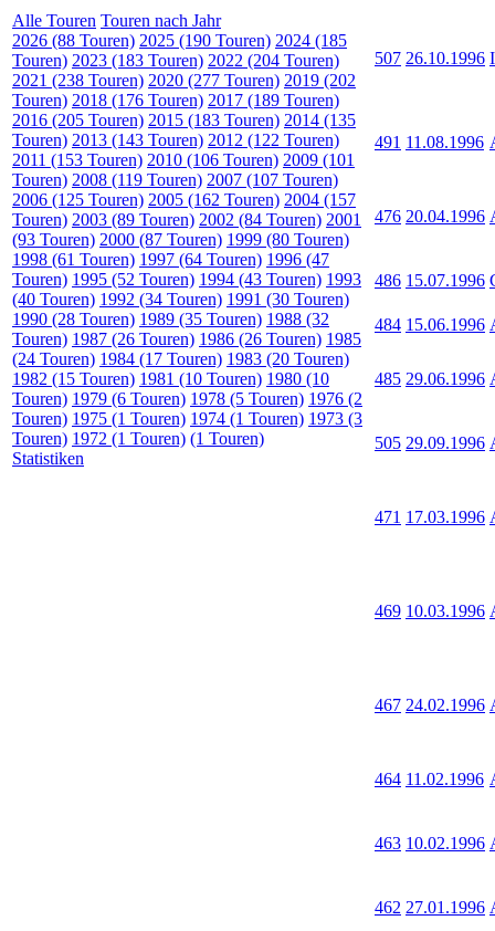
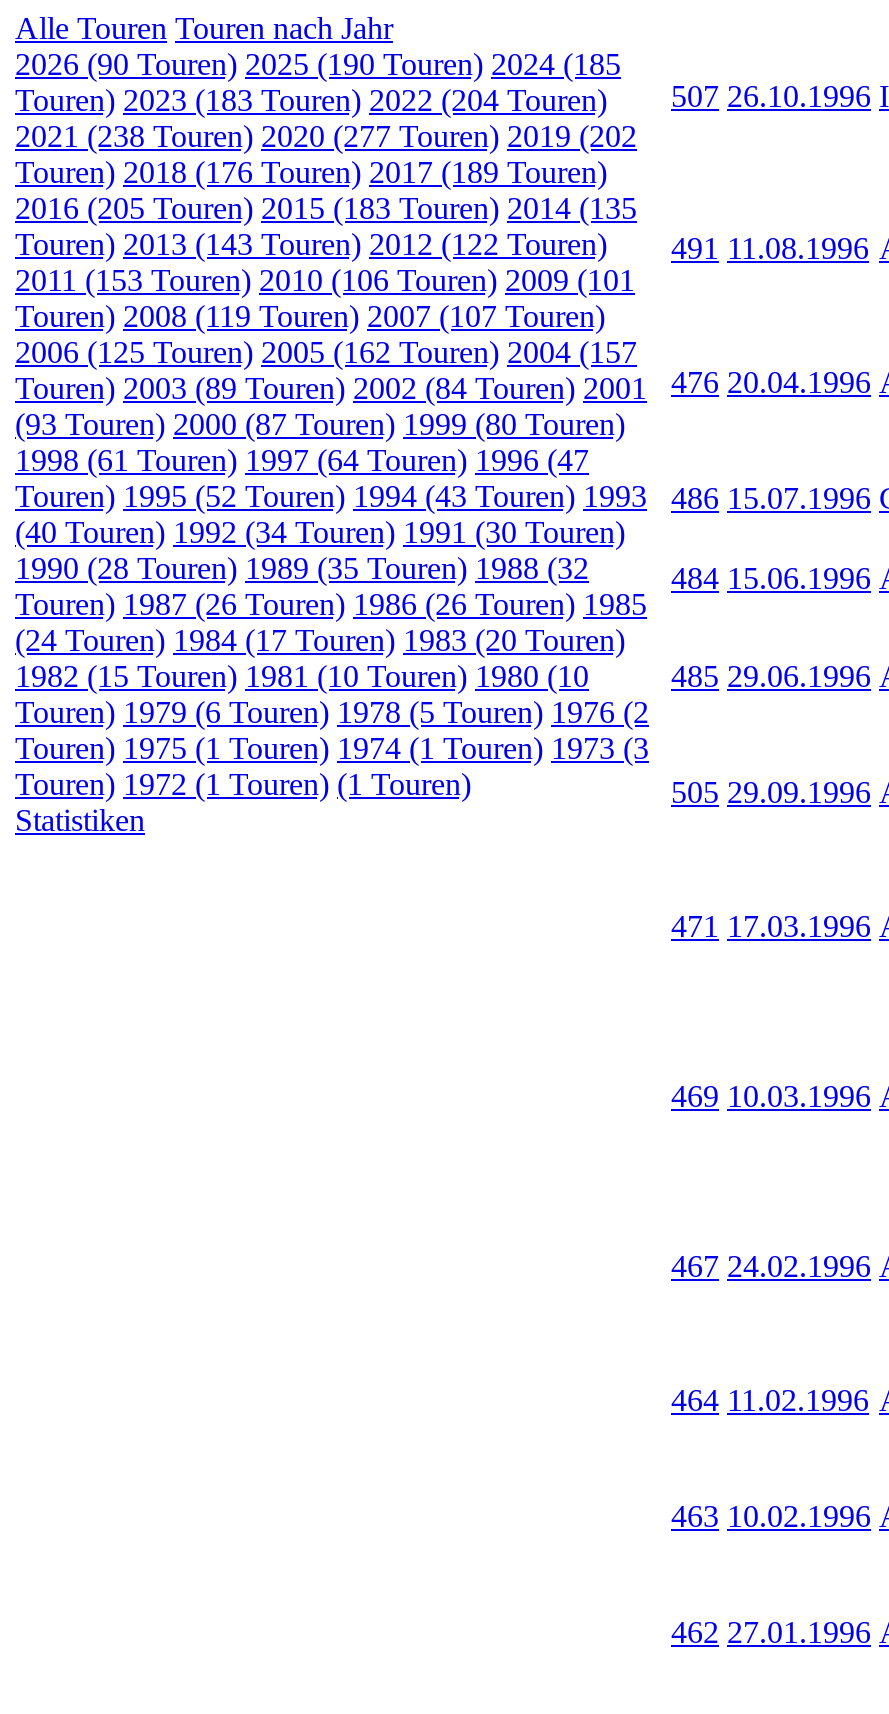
[12,31,347,50] 2026 (88 Touren) 2025 (190 Touren) 2024 (185 -> [15,47,621,81] 2026 (90 Touren) 2025 (190 Touren) 2024 (185

